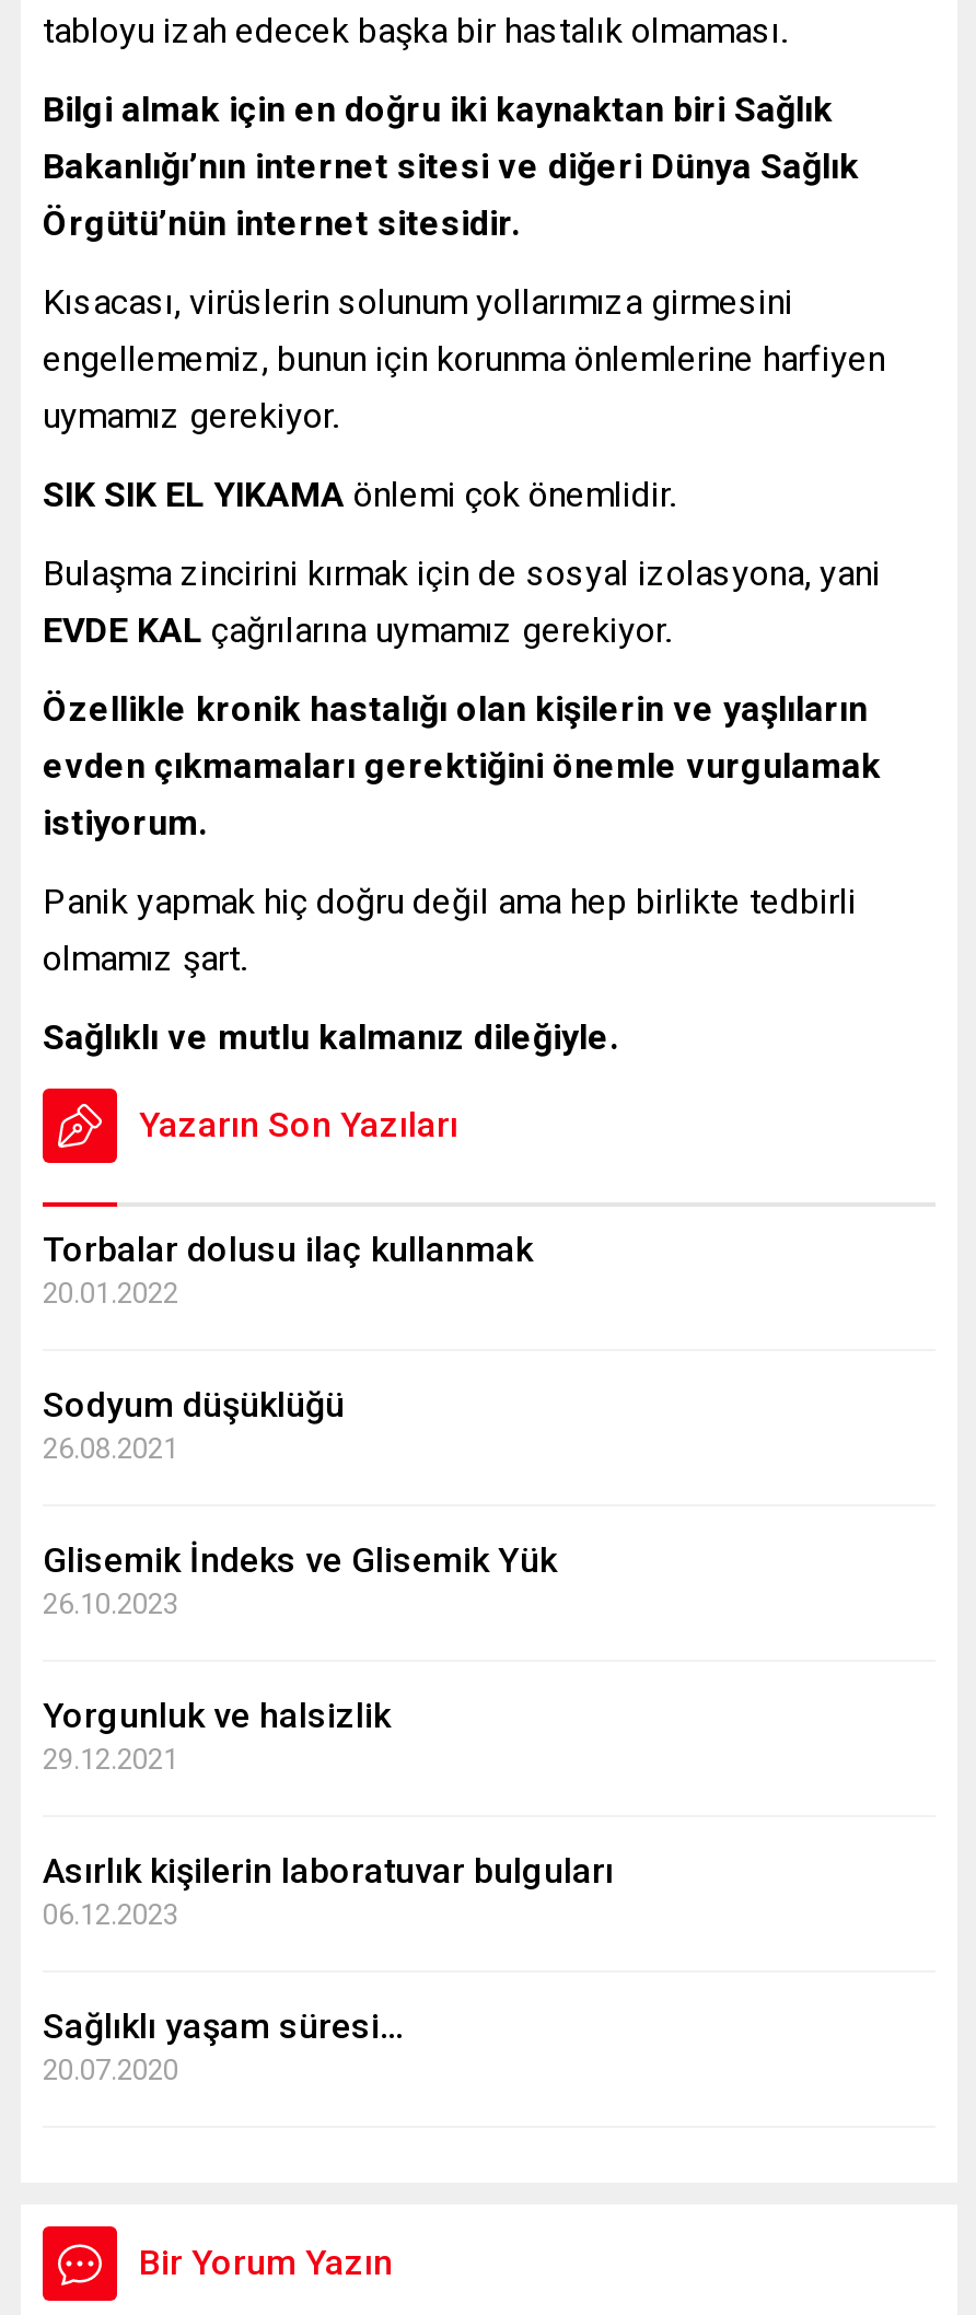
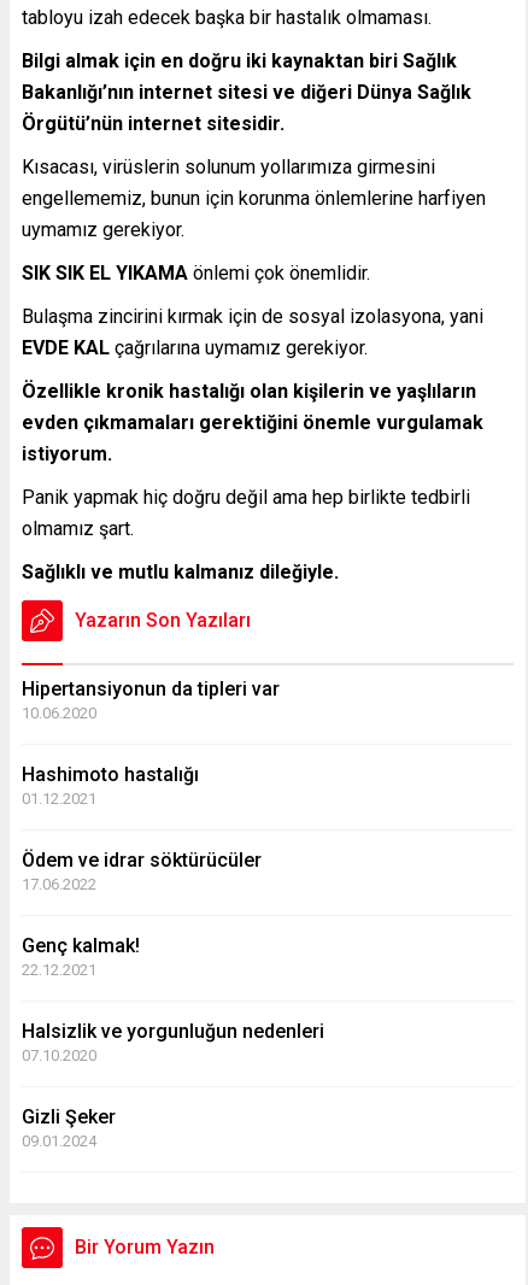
[43,1229,533,1310] Torbalar dolusu ilaç kullanmak | 20.01.2022 -> [22,677,280,722] Hipertansiyonun da tipleri var | 10.06.2020
[43,1384,345,1465] Sodyum düşüklüğü | 26.08.2021 -> [22,763,199,808] Hashimoto hastalığı | 01.12.2021
[43,1539,566,1620] Glisemik İndeks ve Glisemik Yük | 26.10.2023 -> [22,849,262,893] Ödem ve idrar söktürücüler | 17.06.2022
[43,1695,391,1776] Yorgunluk ve halsizlik | 29.12.2021 -> [22,934,140,979] Genç kalmak! | 22.12.2021
[43,1850,623,1931] Asırlık kişilerin laboratuvar bulguları | 06.12.2023 -> [22,1020,324,1064] Halsizlik ve yorgunluğun nedenleri | 07.10.2020
[43,2005,404,2086] Sağlıklı yaşam süresi… | 20.07.2020 -> [22,1105,116,1150] Gizli Şeker | 09.01.2024

